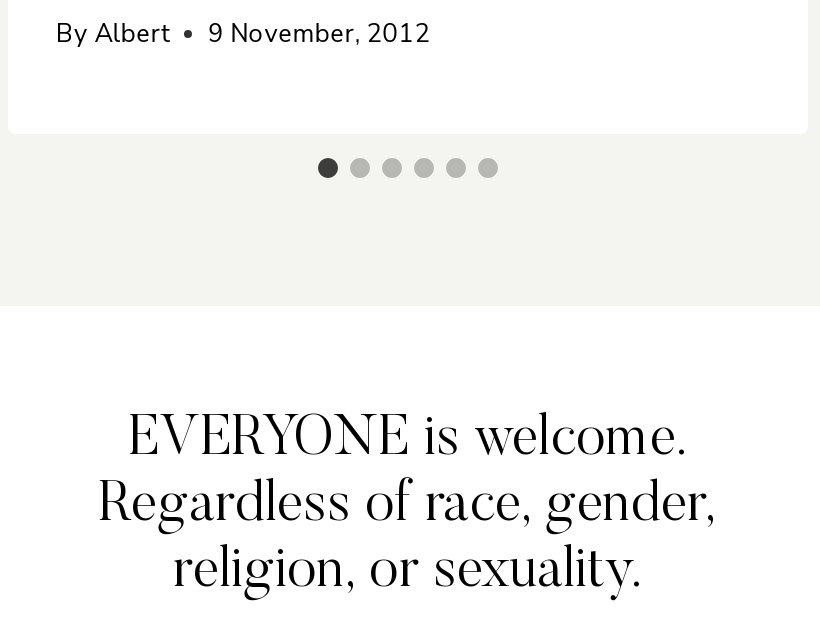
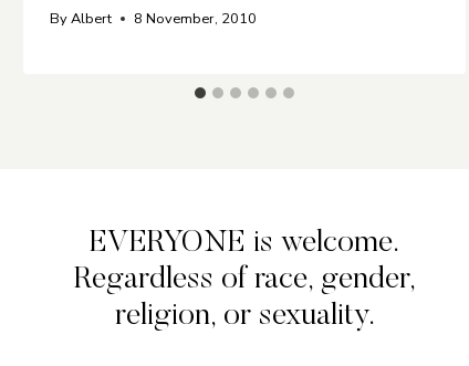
[56,17,430,53] By Albert 9 November, 2012 -> [50,9,257,29] By Albert 8 November, 2010

